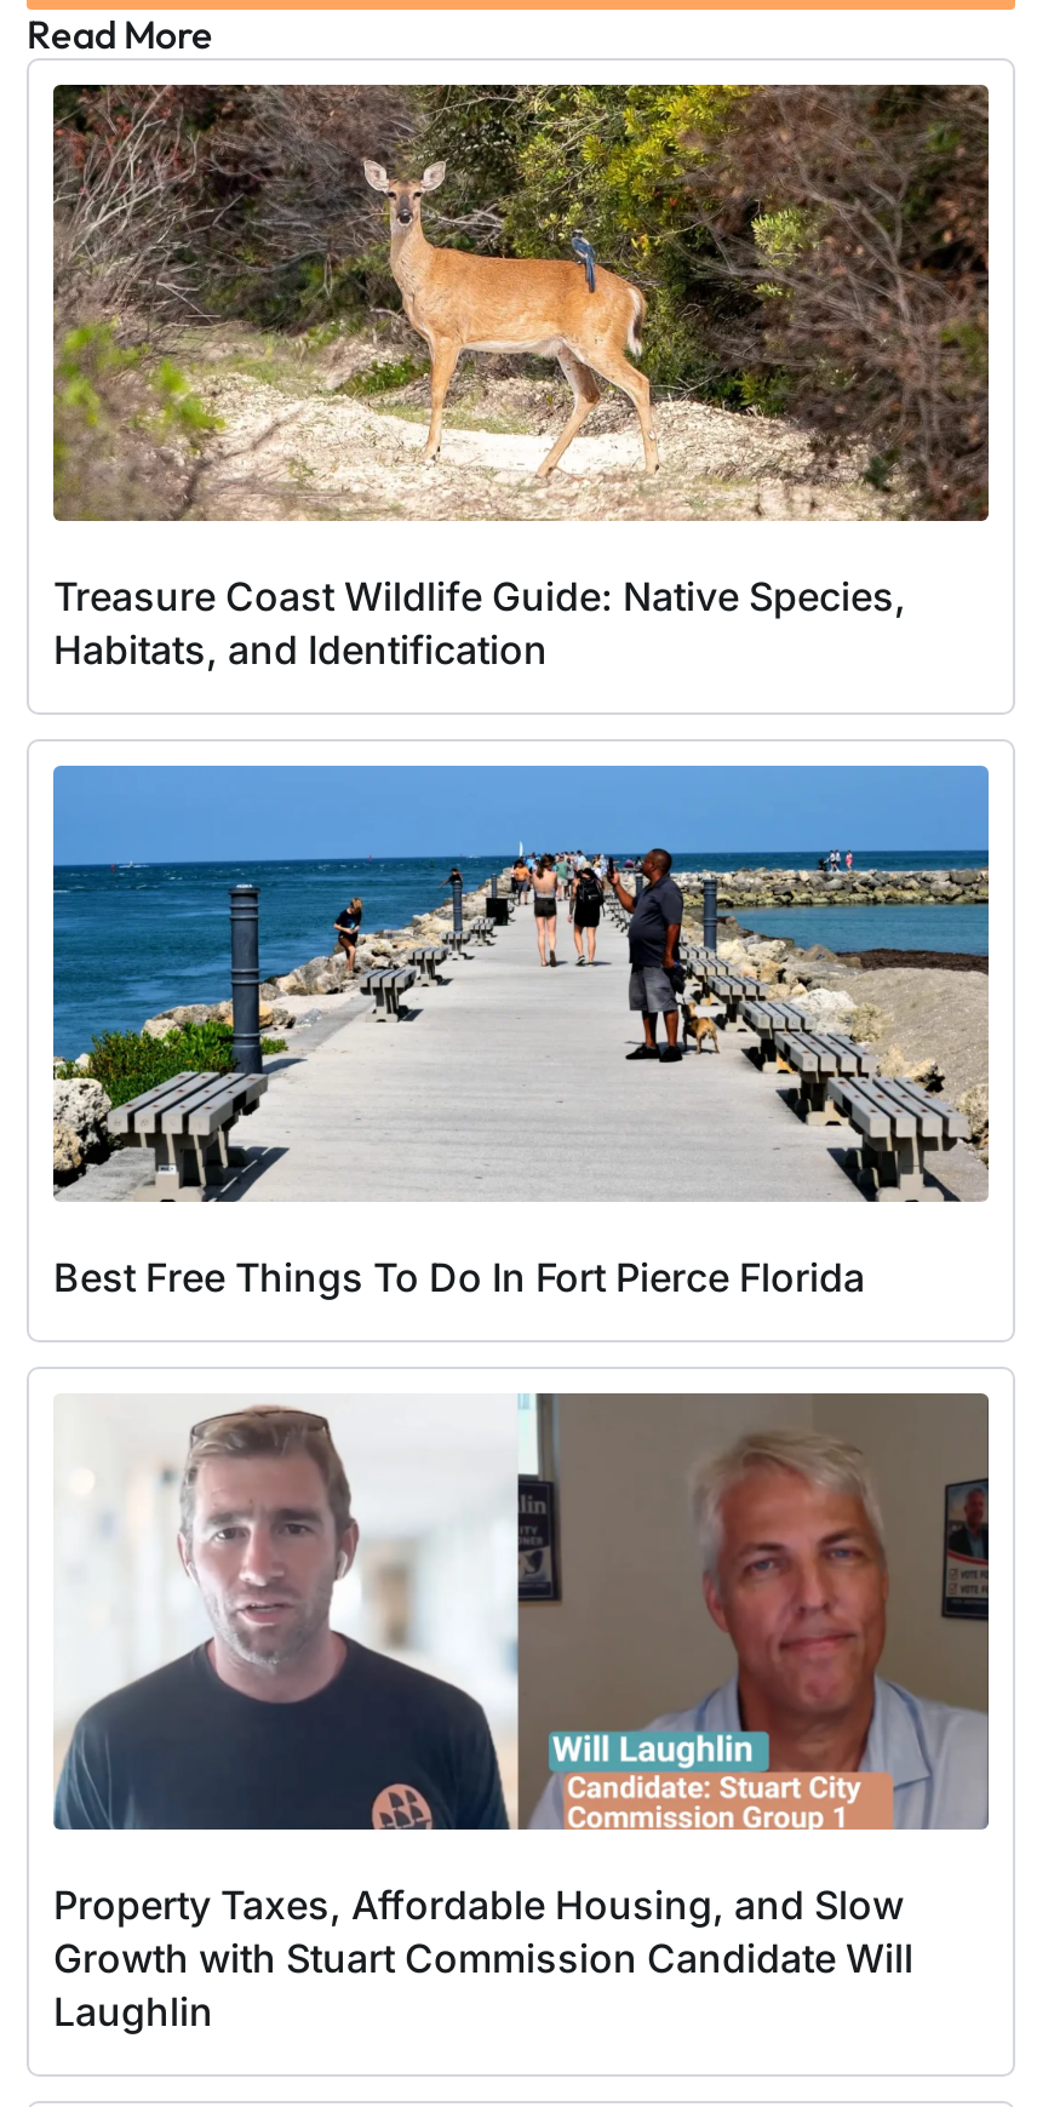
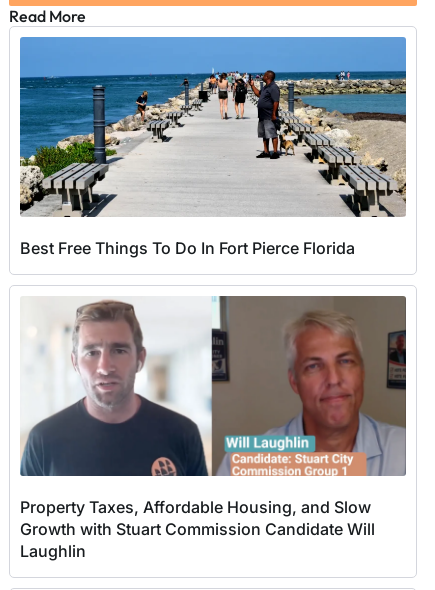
[51,81,991,674] [image] | Treasure Coast Wildlife Guide: Native Species, | Habitats, and Identification -> none

